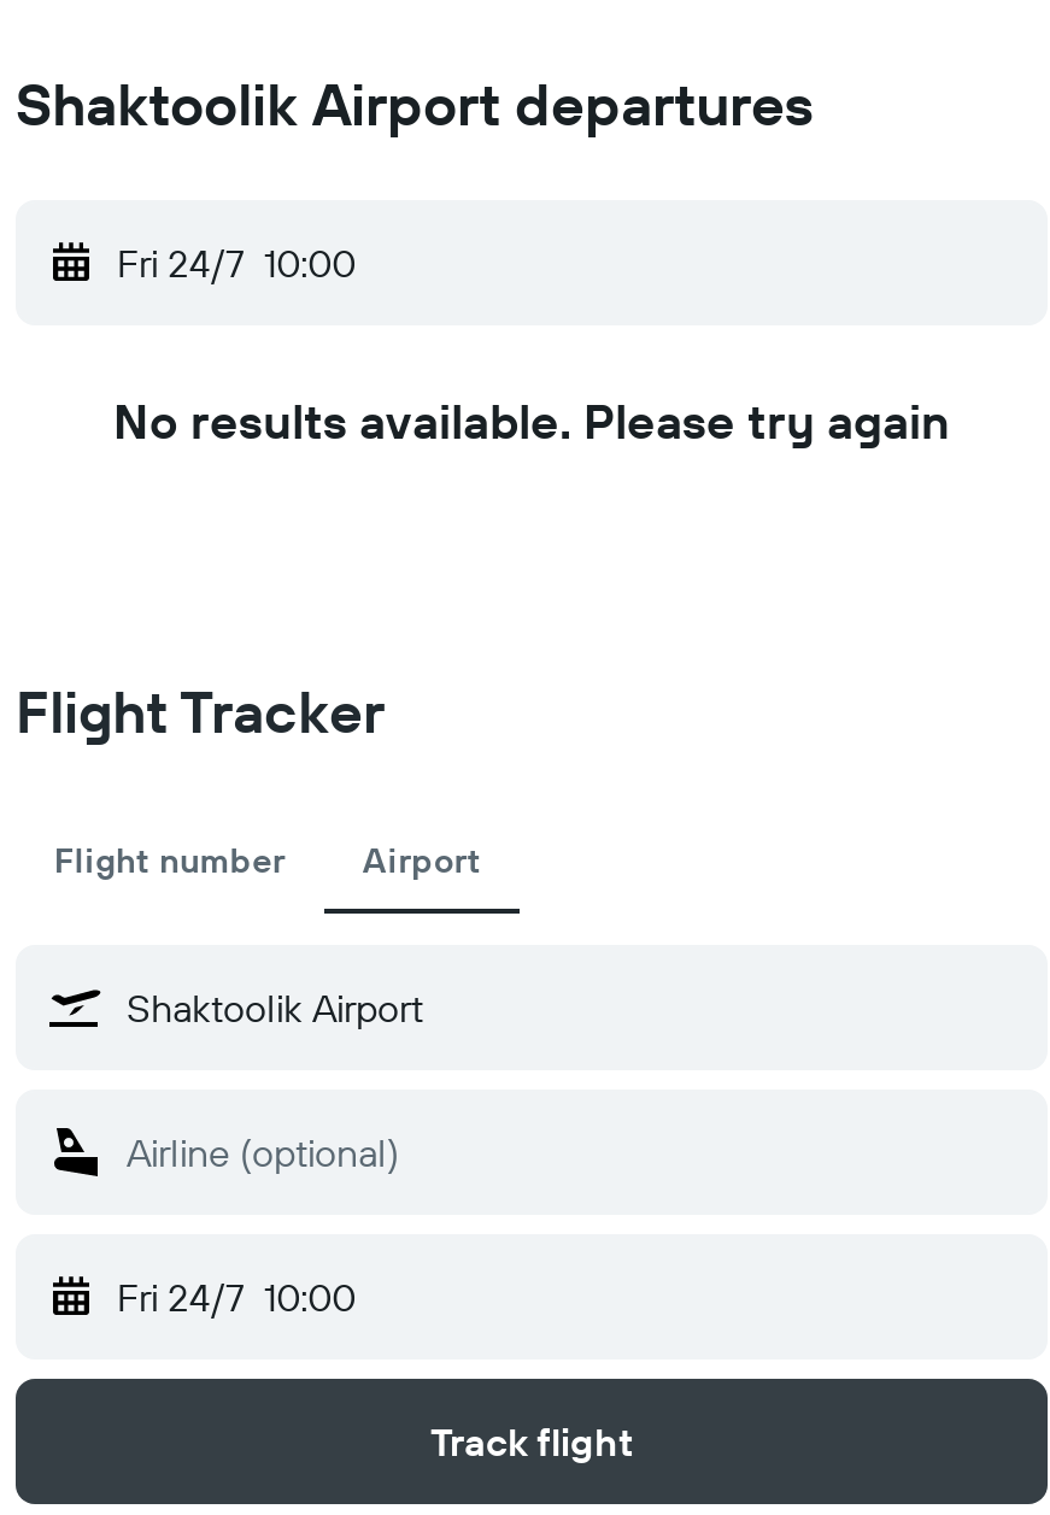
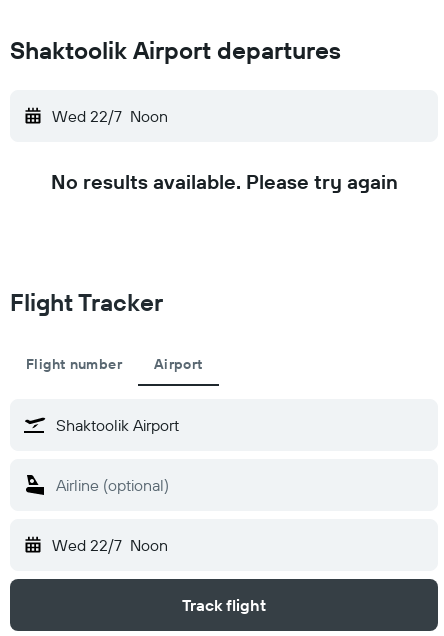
[117,239,356,287] Fri 24/7 10:00 -> [52,106,168,126] Wed 22/7 Noon
[117,1273,356,1321] Fri 24/7 10:00 -> [52,535,168,555] Wed 22/7 Noon

